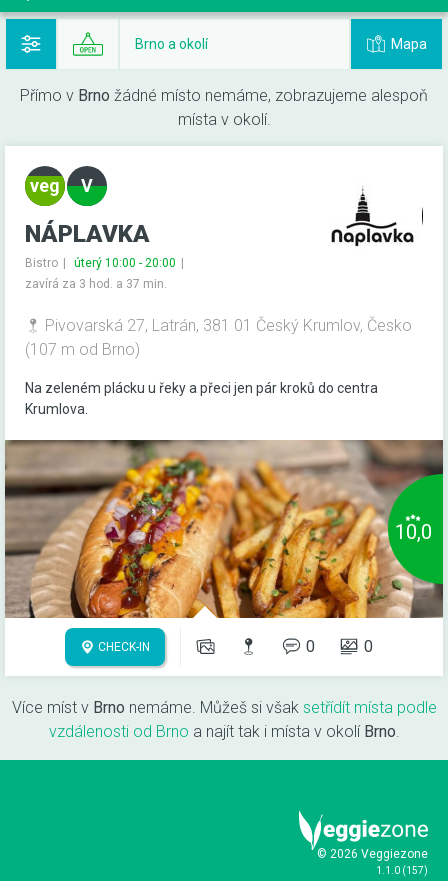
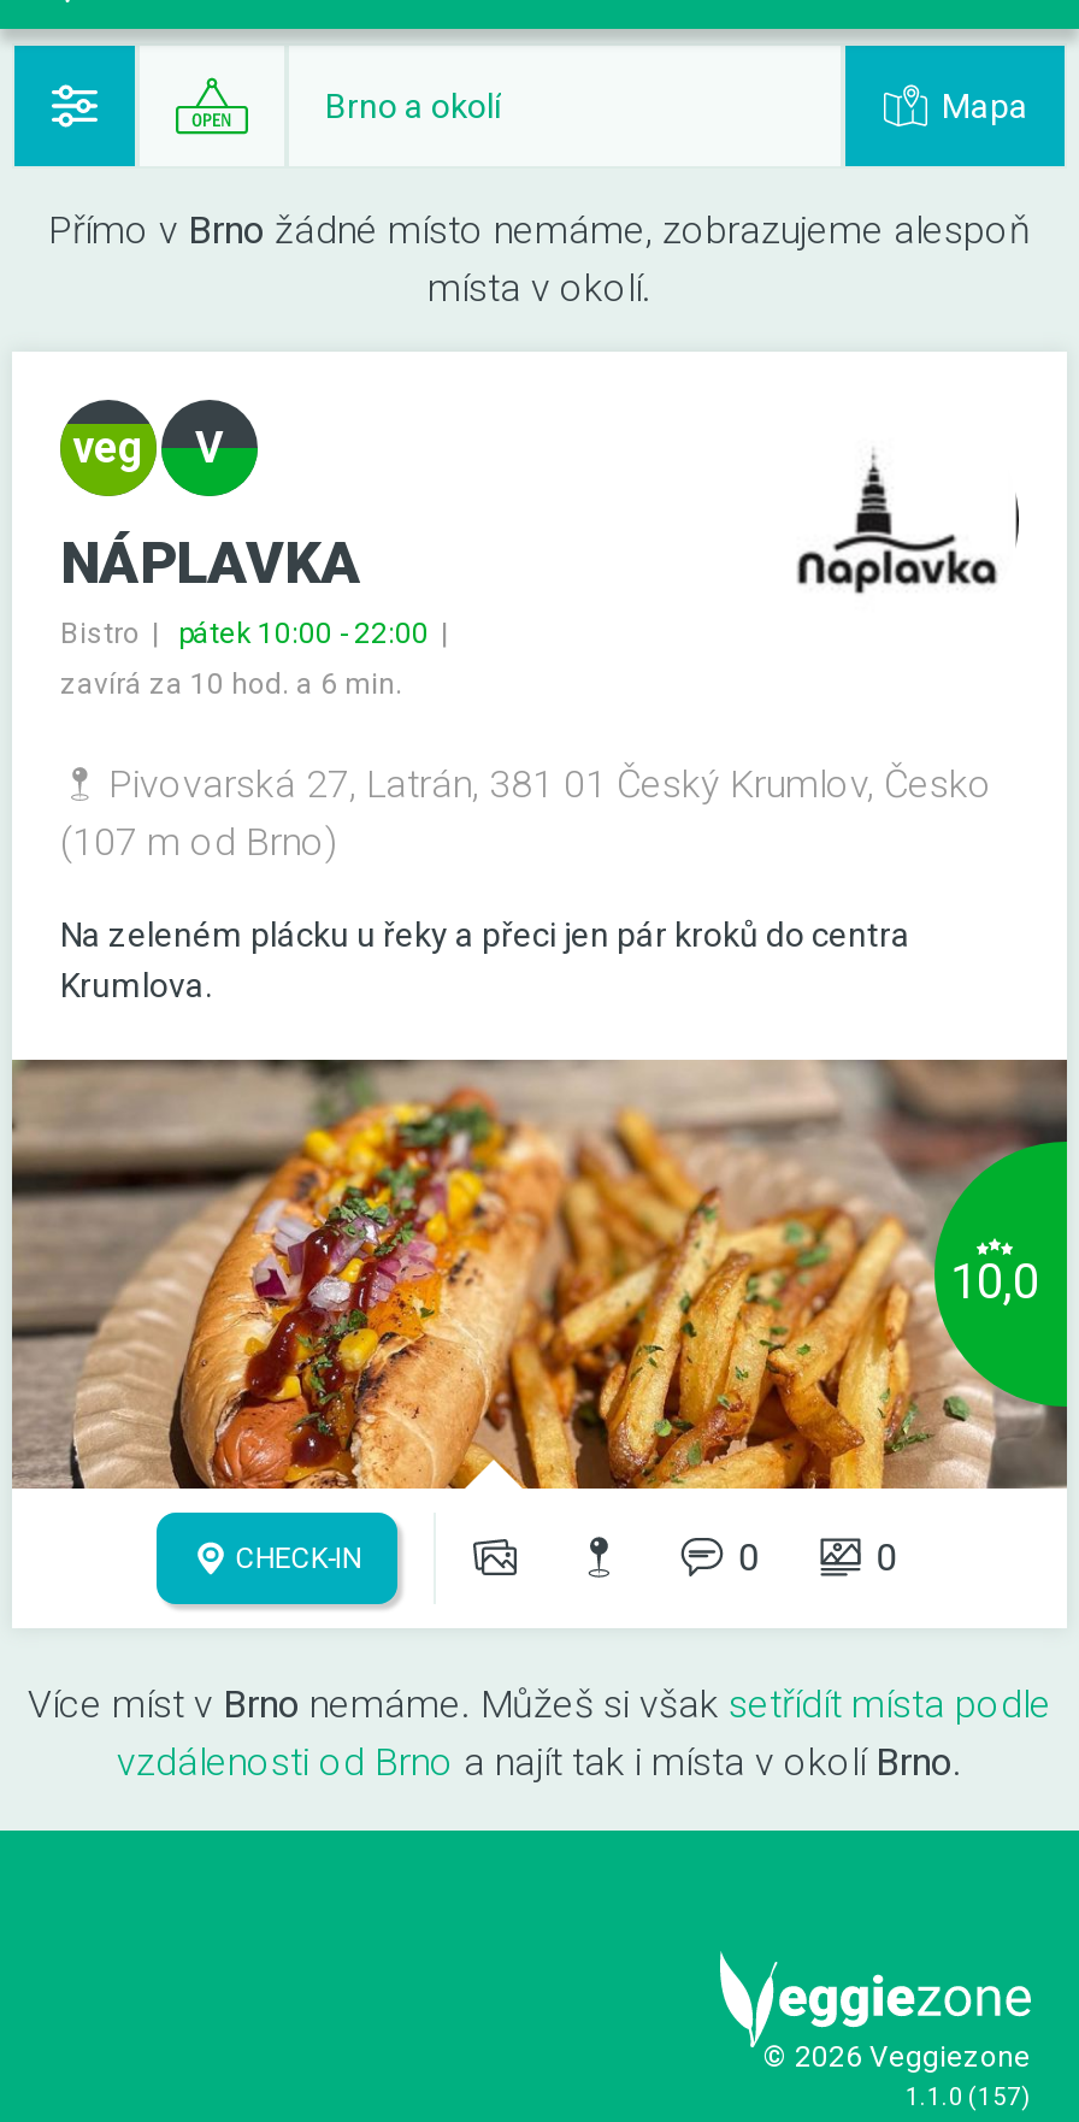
[25,256,176,270] Bistro úterý 10:00 - 20:00 -> [60,617,429,650] Bistro pátek 10:00 - 22:00
[25,277,167,291] zavírá za 3 hod. a 37 min. -> [60,667,402,701] zavírá za 10 hod. a 6 min.

